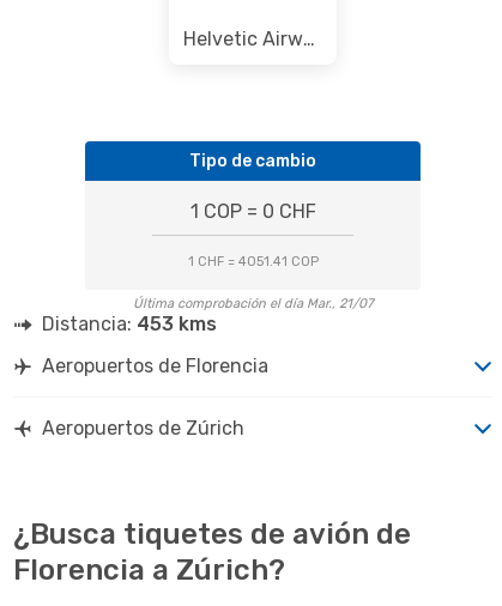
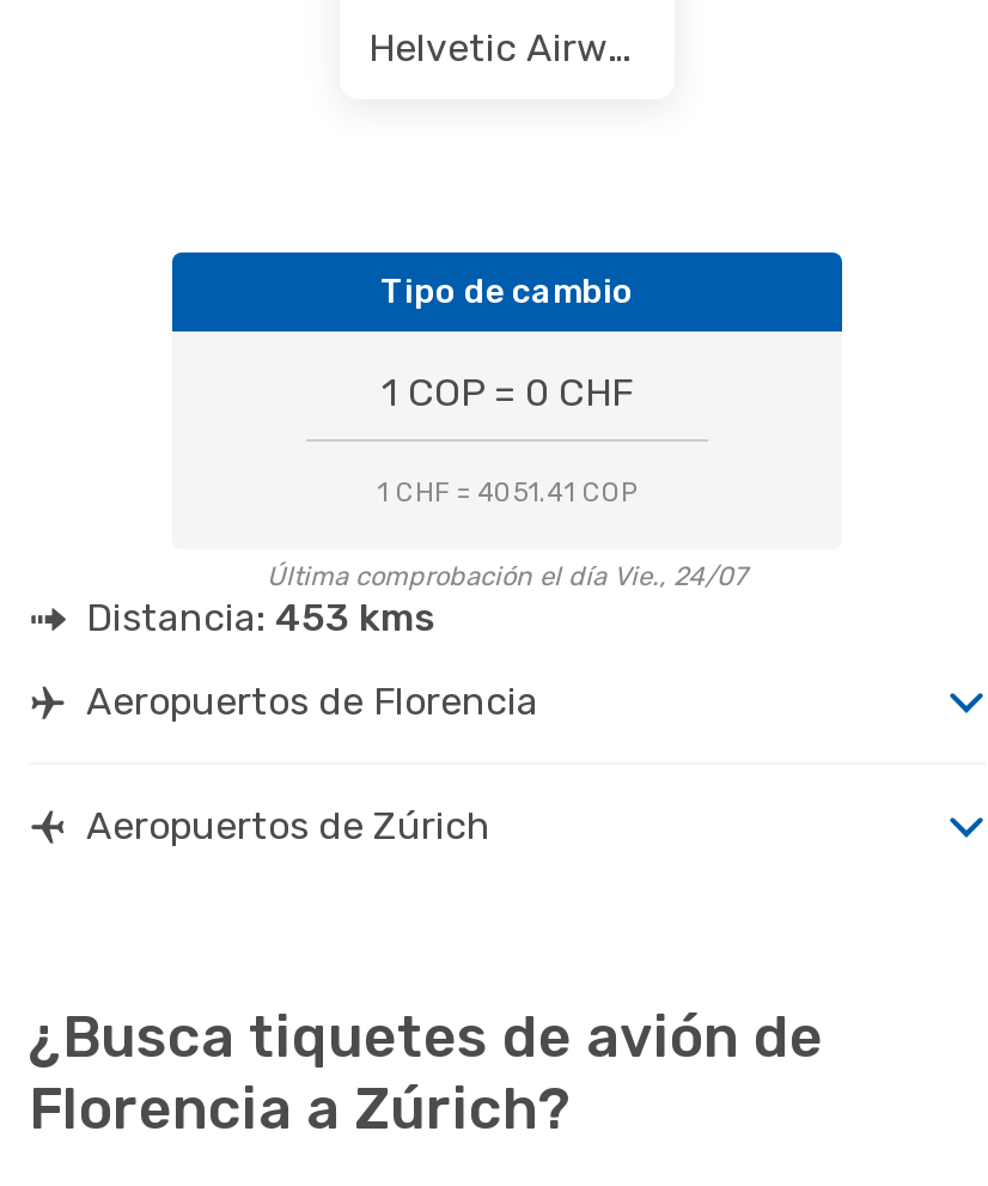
[132,296,373,311] Última comprobación el día Mar., 21/07 -> [267,561,748,592] Última comprobación el día Vie., 24/07

